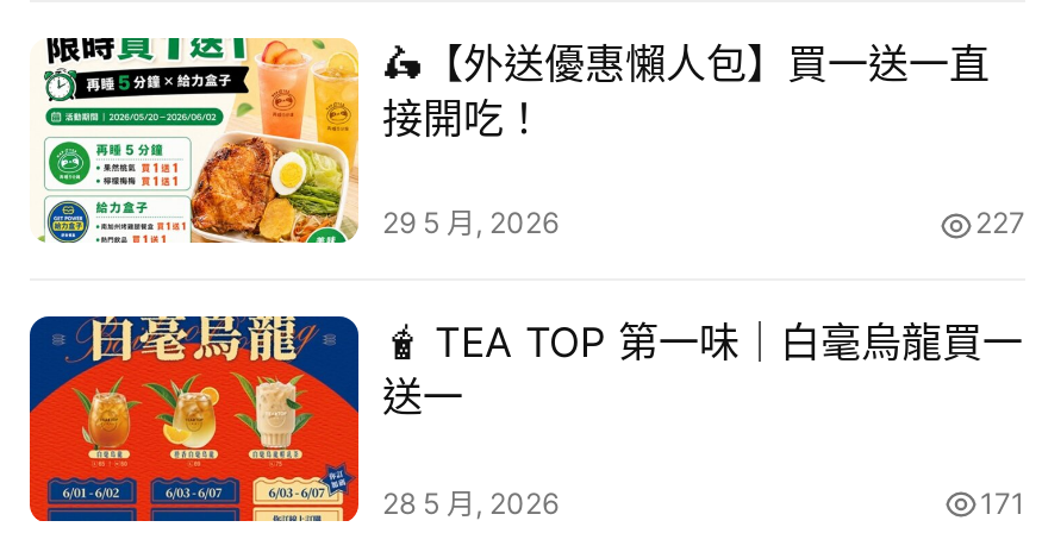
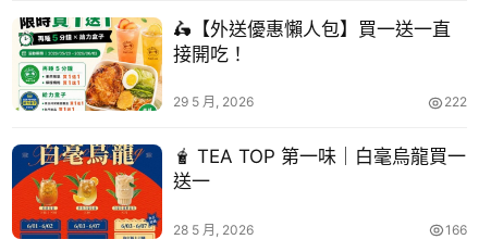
[975,206,1025,241] 227 -> [444,94,467,110] 222
[980,484,1025,520] 171 -> [445,221,467,237] 166

